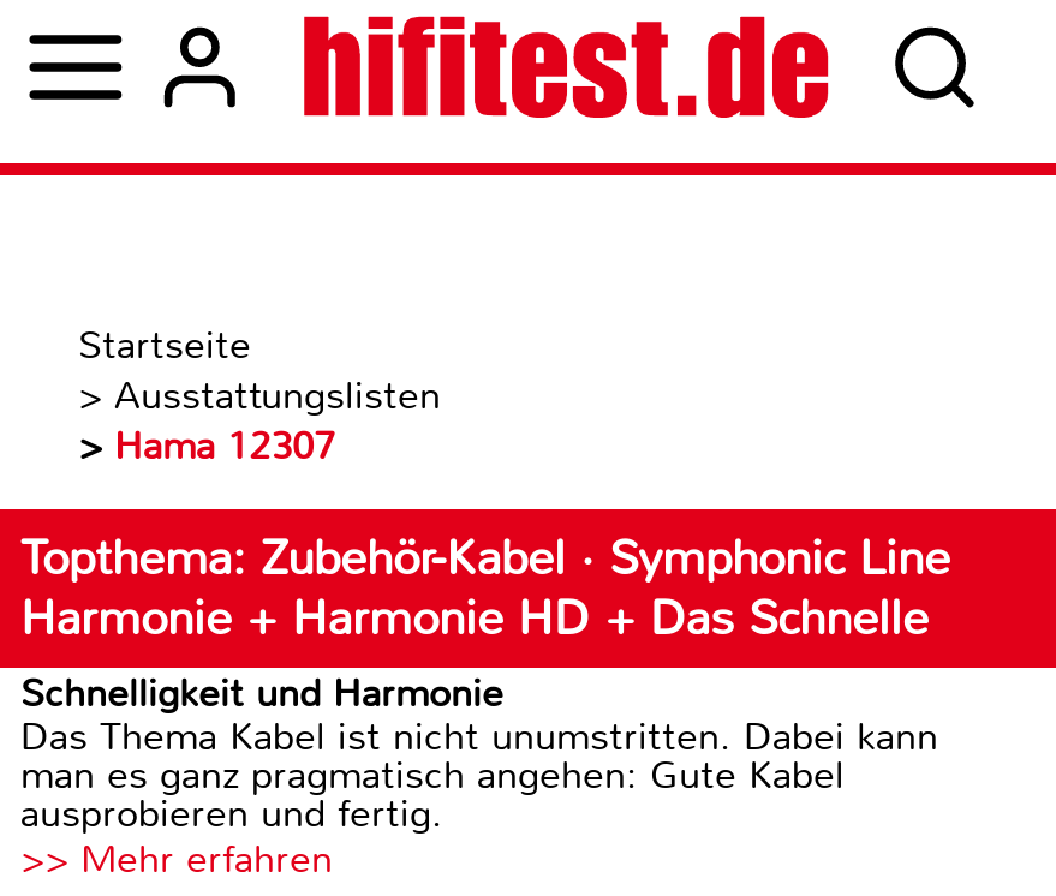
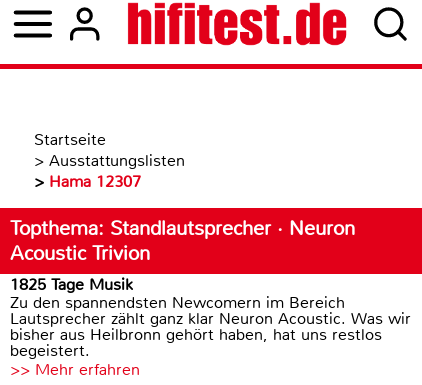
[20,528,950,838] Topthema: Zubehör-Kabel · Symphonic Line | Harmonie + Harmonie HD + Das Schnelle | Schnelligkeit und Harmonie | Das Thema Kabel ist nicht unumstritten. Dabei kann | man es ganz pragmatisch angehen: Gute Kabel | ausprobieren und fertig. -> [10,216,411,361] Topthema: Standlautsprecher · Neuron | Acoustic Trivion | 1825 Tage Musik | Zu den spannendsten Newcomern im Bereich | Lautsprecher zählt ganz klar Neuron Acoustic. Was wir | bisher aus Heilbronn gehört haben, hat uns restlos | begeistert.

